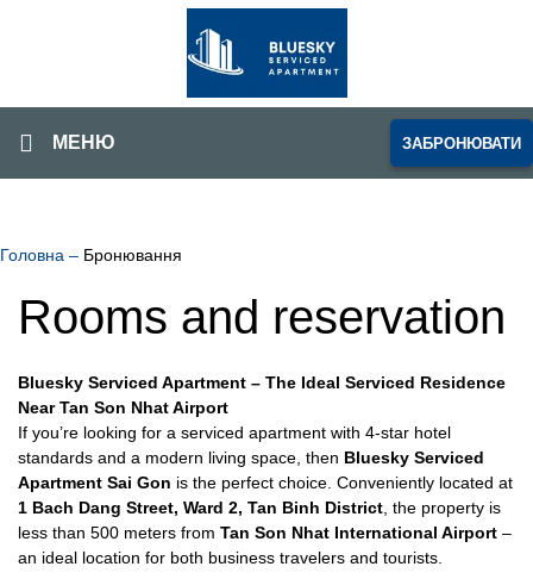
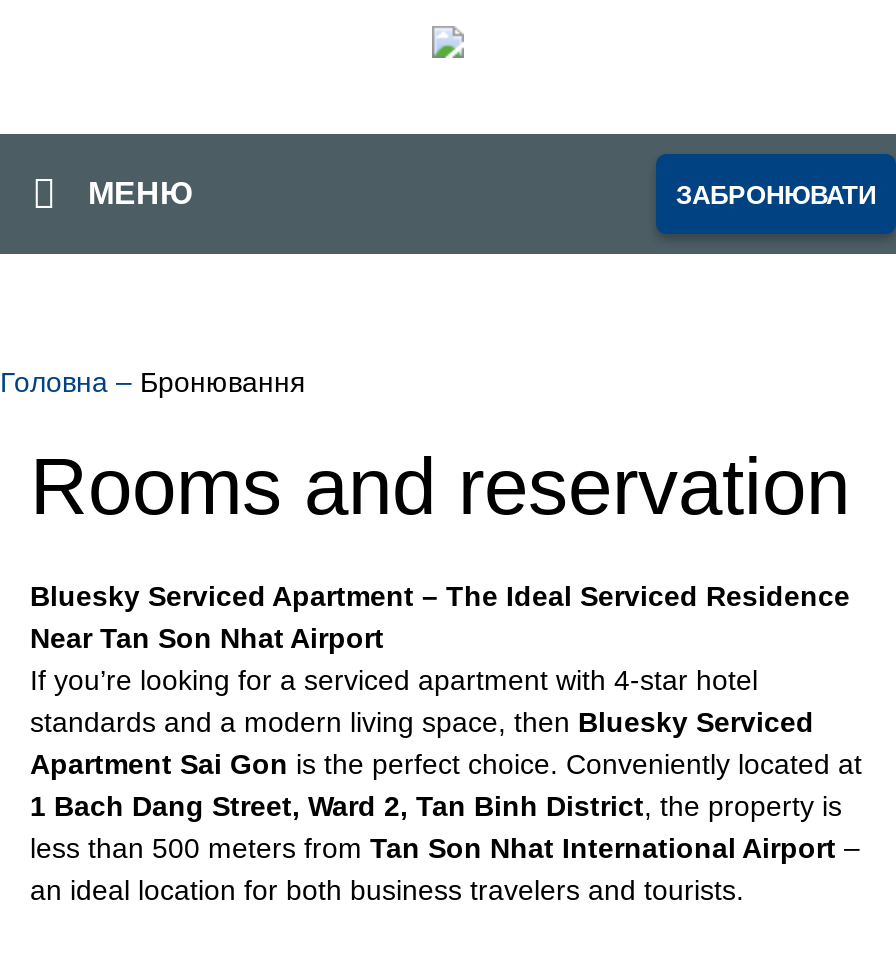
[186,7,349,99] [image] -> none

